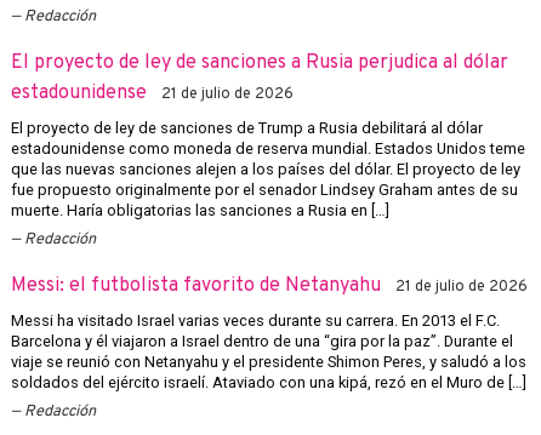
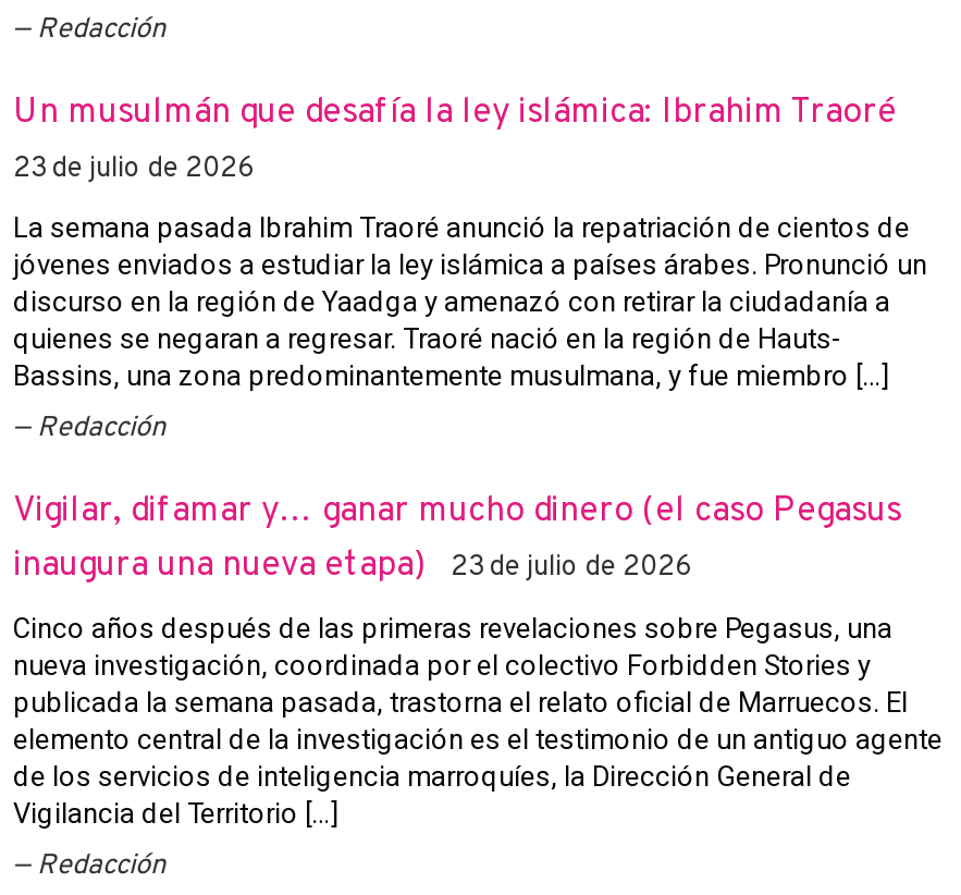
[11,51,508,106] El proyecto de ley de sanciones a Rusia perjudica al dólar | estadounidense | 21 de julio de 2026 -> [13,90,897,186] Un musulmán que desafía la ley islámica: Ibrahim Traoré | 23 de julio de 2026
[11,119,525,219] El proyecto de ley de sanciones de Trump a Rusia debilitará al dólar | estadounidense como moneda de reserva mundial. Estados Unidos teme | que las nuevas sanciones alejen a los países del dólar. El proyecto de ley | fue propuesto originalmente por el senador Lindsey Graham antes de su | muerte. Haría obligatorias las sanciones a Rusia en […] -> [13,211,927,392] La semana pasada Ibrahim Traoré anunció la repatriación de cientos de | jóvenes enviados a estudiar la ley islámica a países árabes. Pronunció un | discurso en la región de Yaadga y amenazó con retirar la ciudadanía a | quienes se negaran a regresar. Traoré nació en la región de Hauts- | Bassins, una zona predominantemente musulmana, y fue miembro […]
[11,274,528,298] Messi: el futbolista favorito de Netanyahu | 21 de julio de 2026 -> [13,490,901,588] Vigilar, difamar y… ganar mucho dinero (el caso Pegasus | inaugura una nueva etapa) | 23 de julio de 2026
[11,311,526,391] Messi ha visitado Israel varias veces durante su carrera. En 2013 el F.C. | Barcelona y él viajaron a Israel dentro de una “gira por la paz”. Durante el | viaje se reunió con Netanyahu y el presidente Shimon Peres, y saludó a los | soldados del ejército israelí. Ataviado con una kipá, rezó en el Muro de […] -> [13,611,942,829] Cinco años después de las primeras revelaciones sobre Pegasus, una | nueva investigación, coordinada por el colectivo Forbidden Stories y | publicada la semana pasada, trastorna el relato oficial de Marruecos. El | elemento central de la investigación es el testimonio de un antiguo agente | de los servicios de inteligencia marroquíes, la Dirección General de | Vigilancia del Territorio […]

